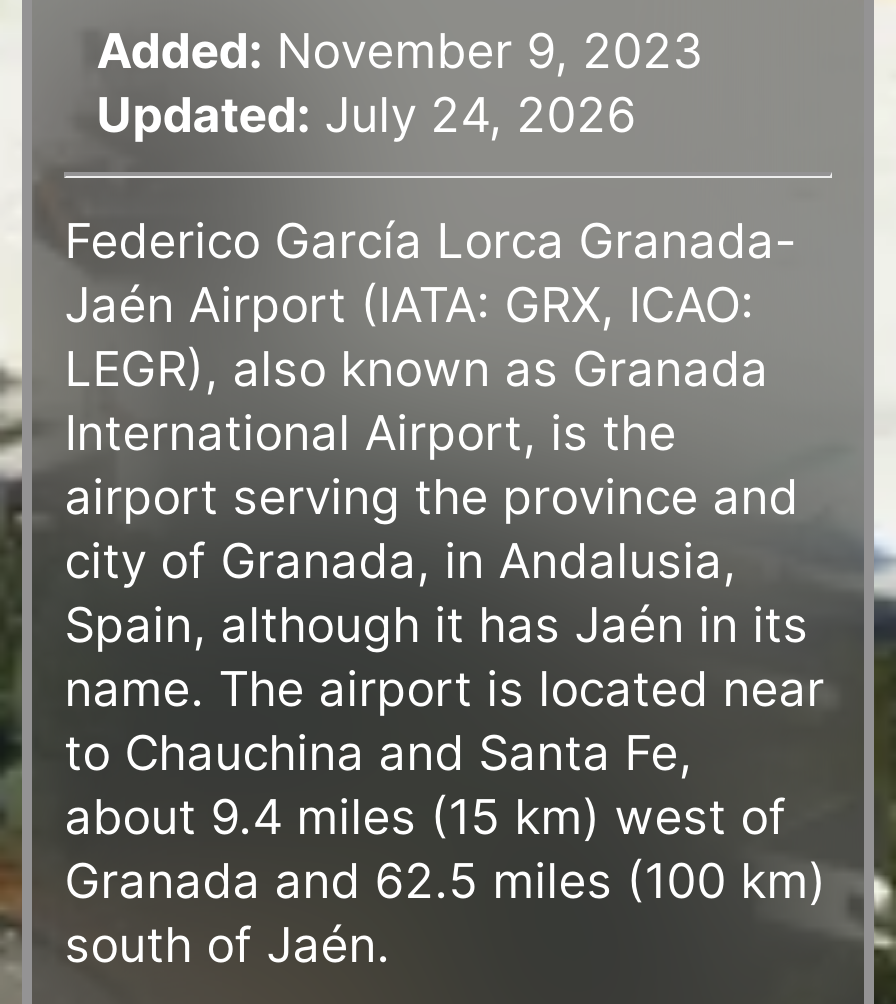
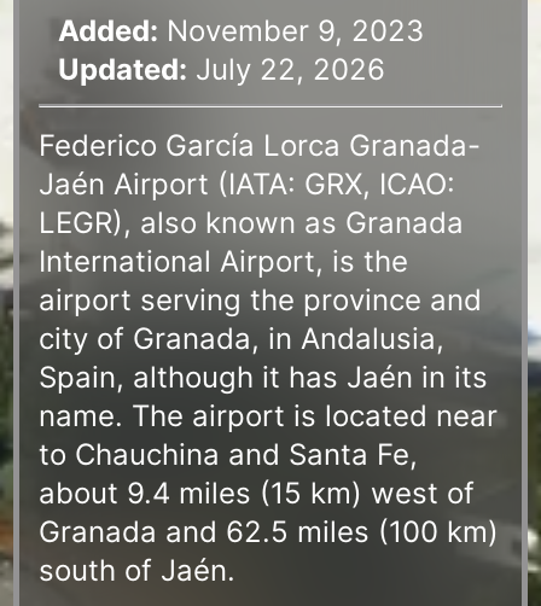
[96,86,636,144] Updated: July 24, 2026 -> [58,52,385,87] Updated: July 22, 2026

